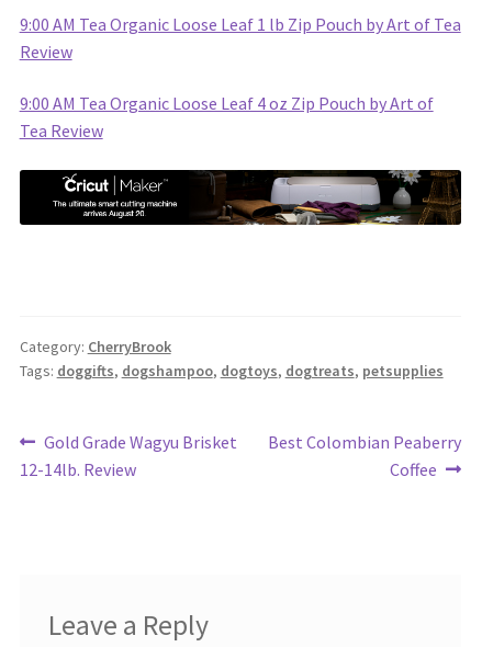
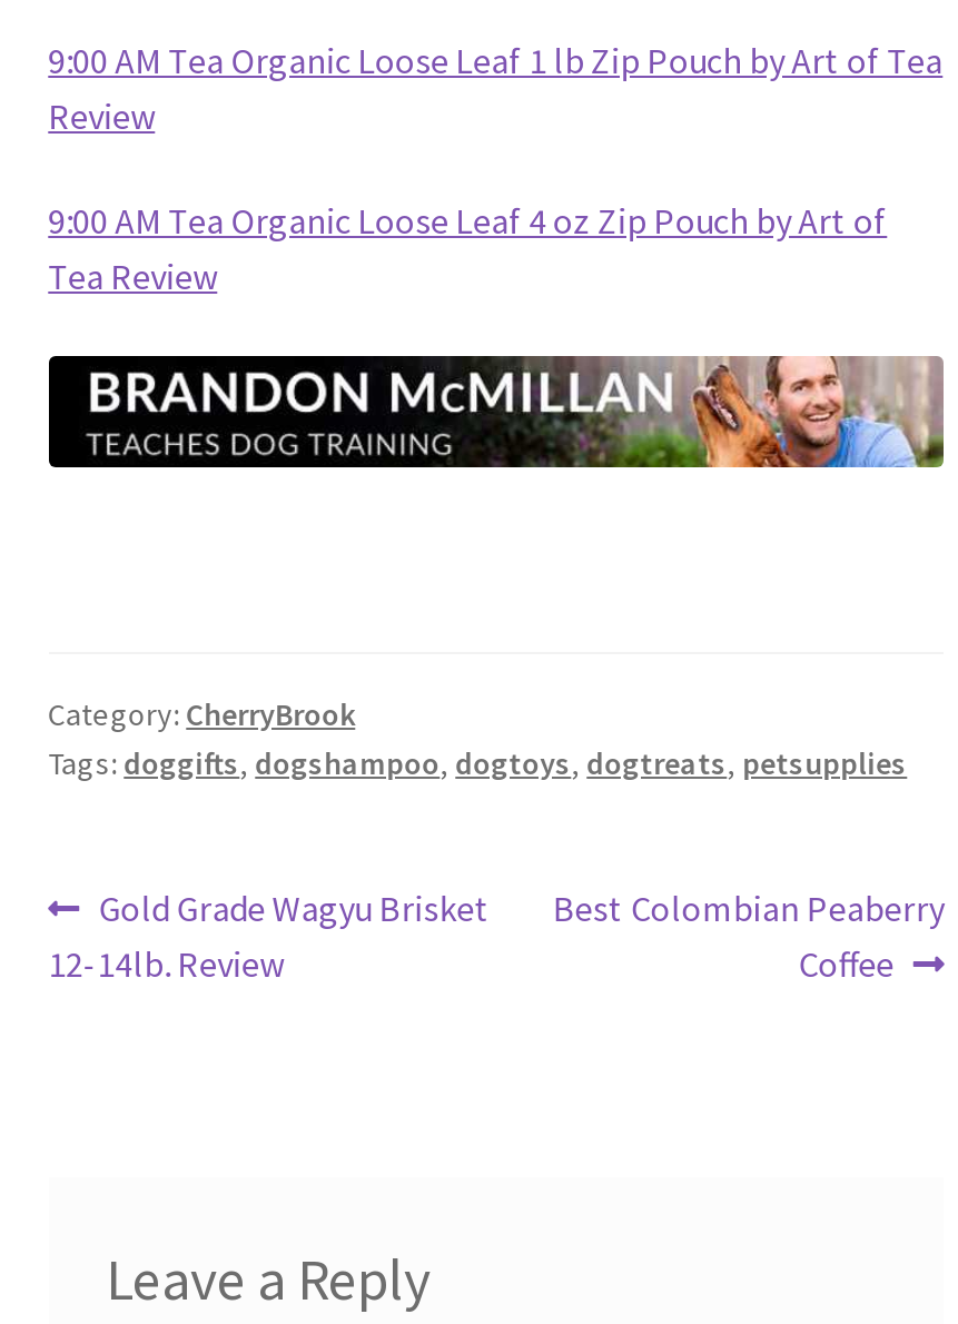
[40,169,462,226] [image] -> [85,354,946,470] [image]

